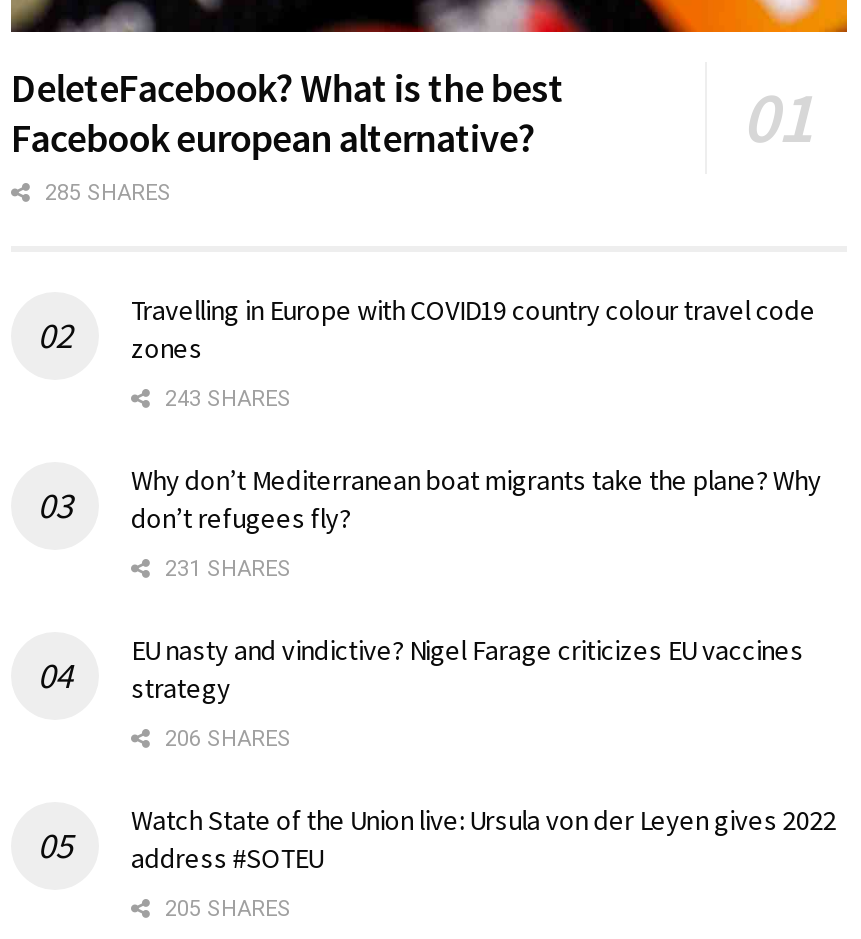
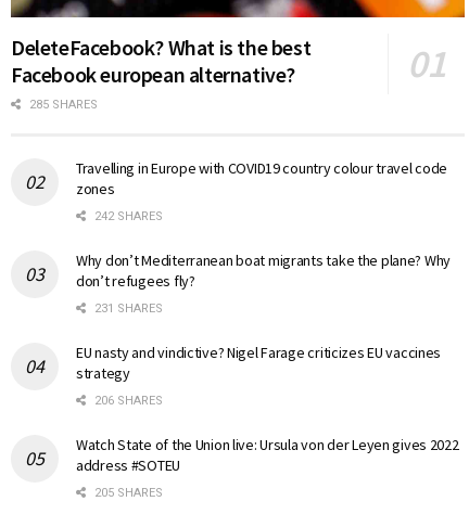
[159,386,291,412] 243 SHARES -> [91,209,163,223] 242 SHARES

